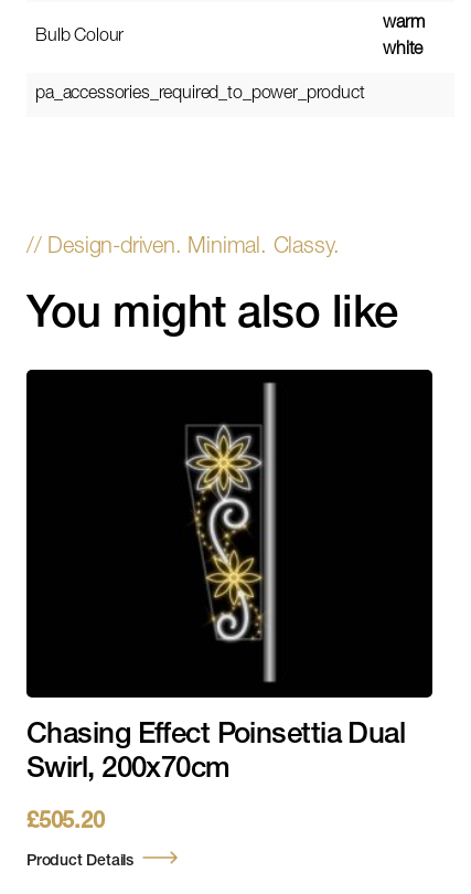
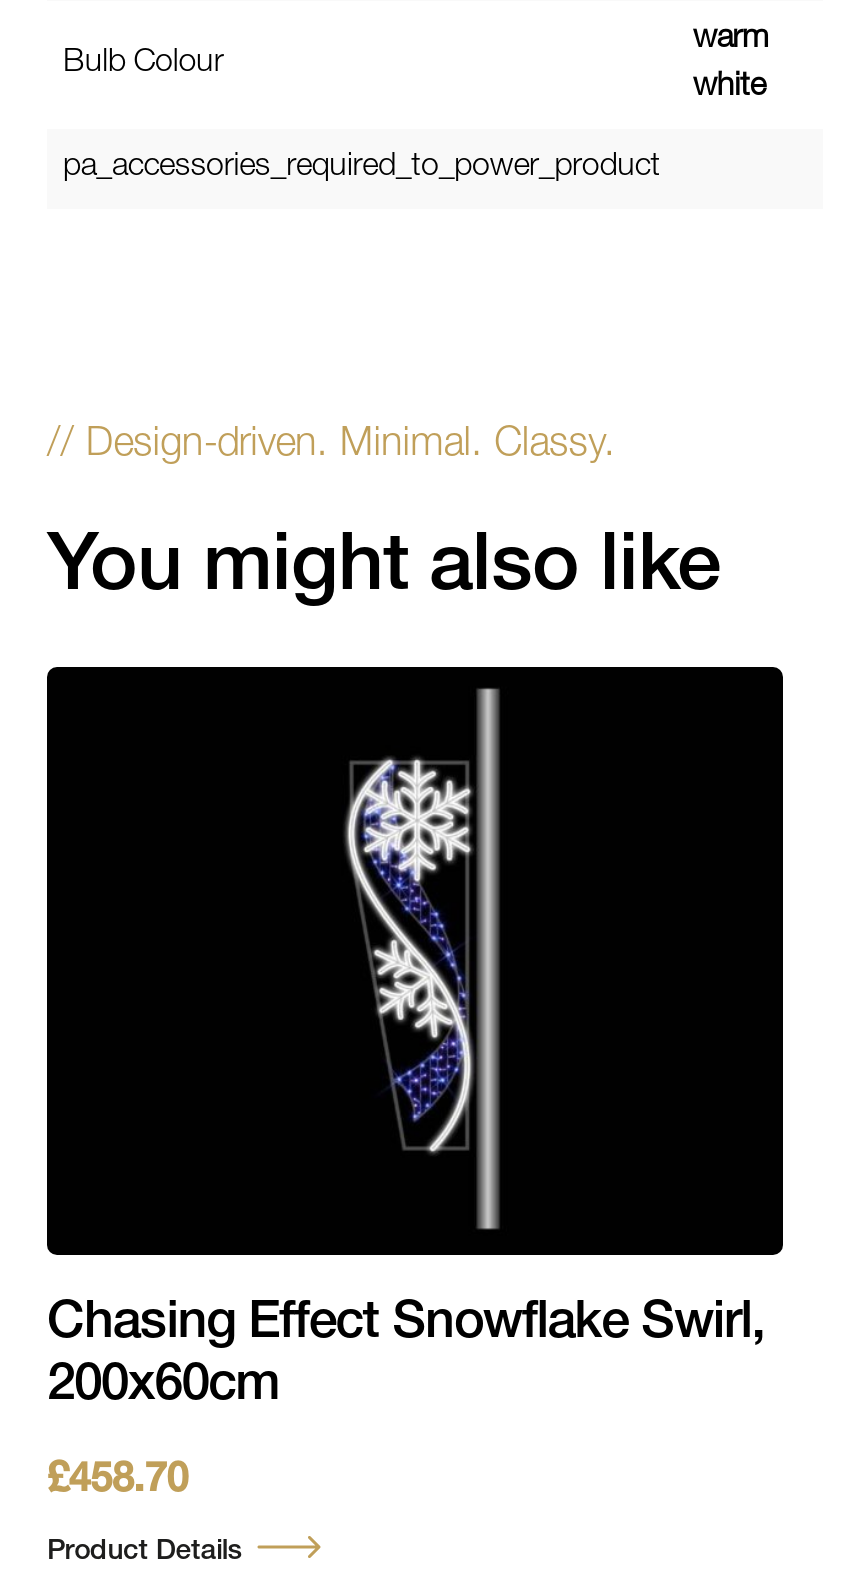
[184,423,263,642] [image] -> [335,755,477,1155] [image]
[26,721,405,784] Chasing Effect Poinsettia Dual | Swirl, 200x70cm -> [47,1299,764,1413] Chasing Effect Snowflake Swirl, | 200x60cm
[26,812,104,834] £505.20 -> [47,1463,188,1503] £458.70

